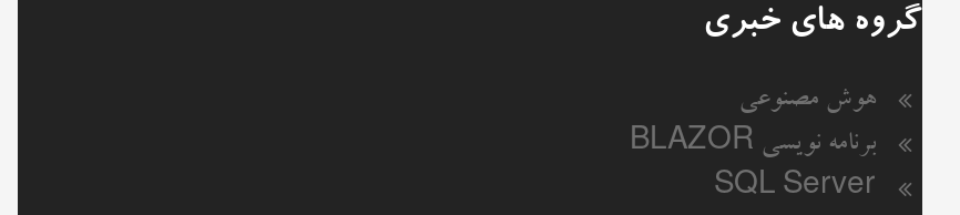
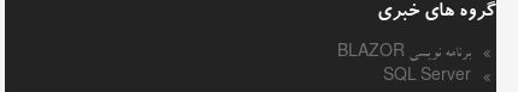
[738,86,876,117] هوش مصنوعی -> none

